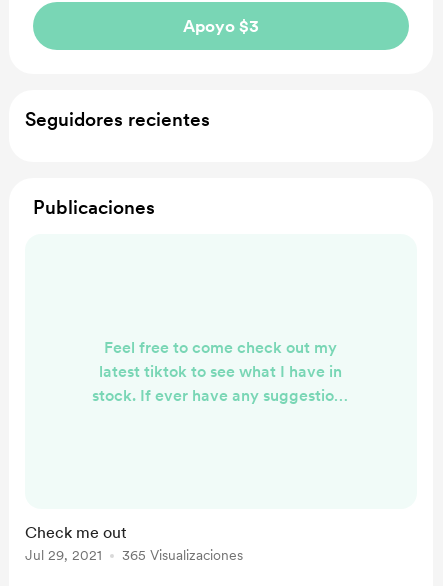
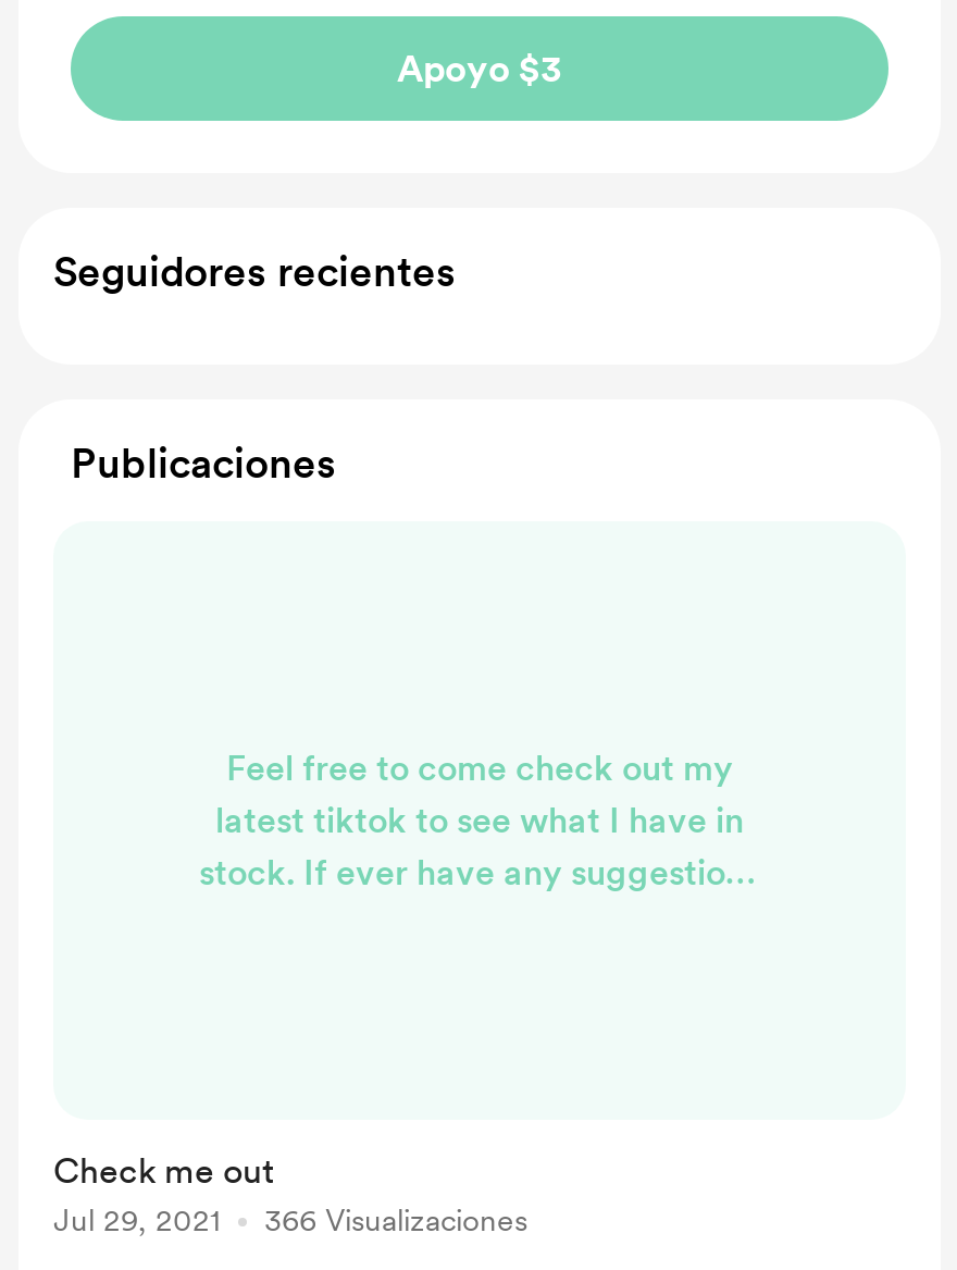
[122,547,243,563] 365 Visualizaciones -> [264,1203,527,1237] 366 Visualizaciones

